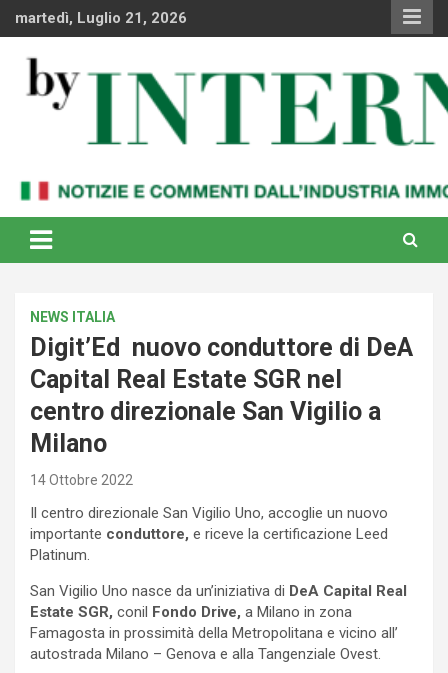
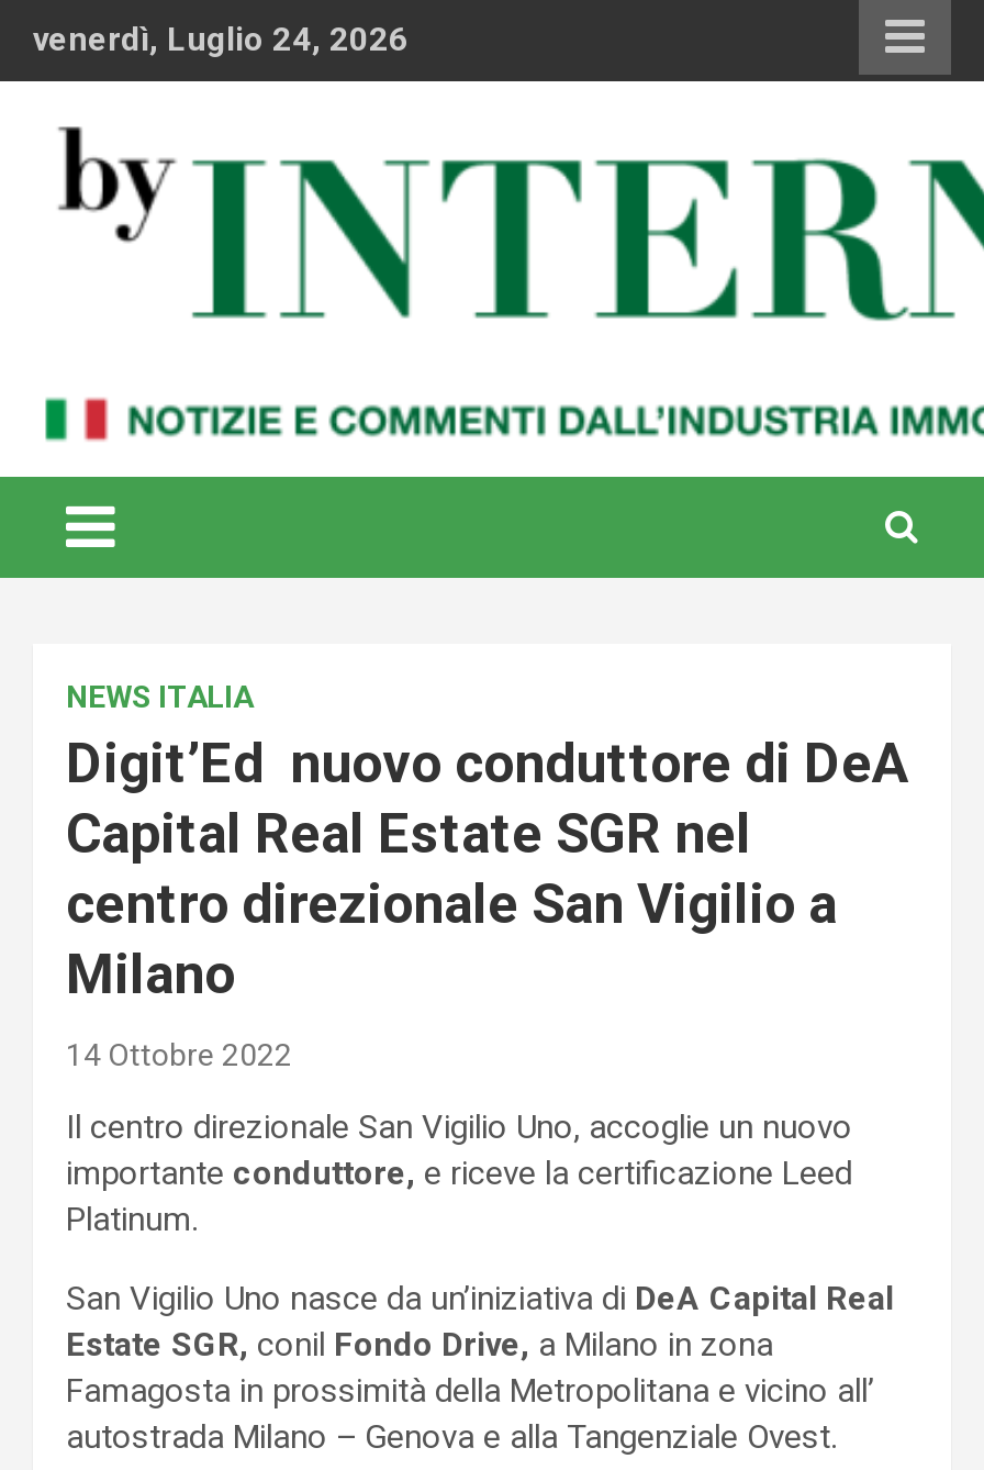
[15,9,187,27] martedì, Luglio 21, 2026 -> [33,20,409,59] venerdì, Luglio 24, 2026

